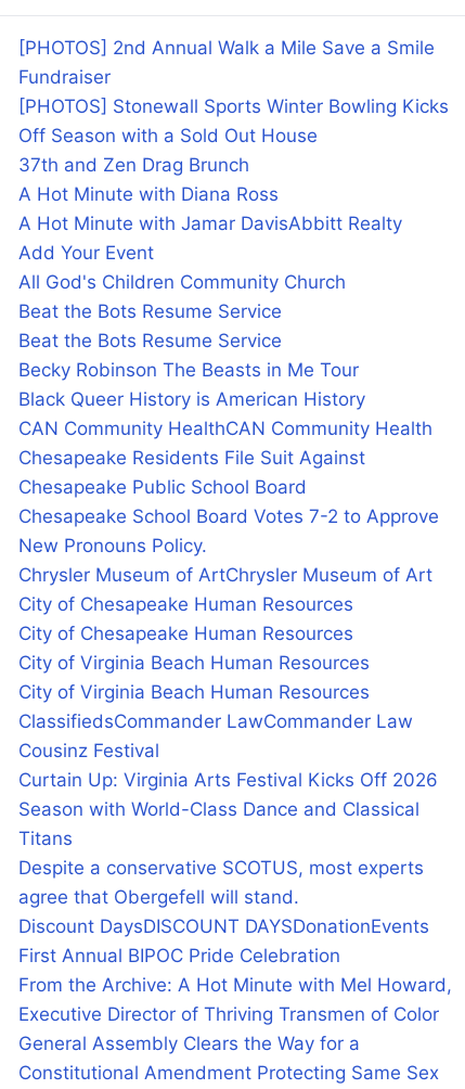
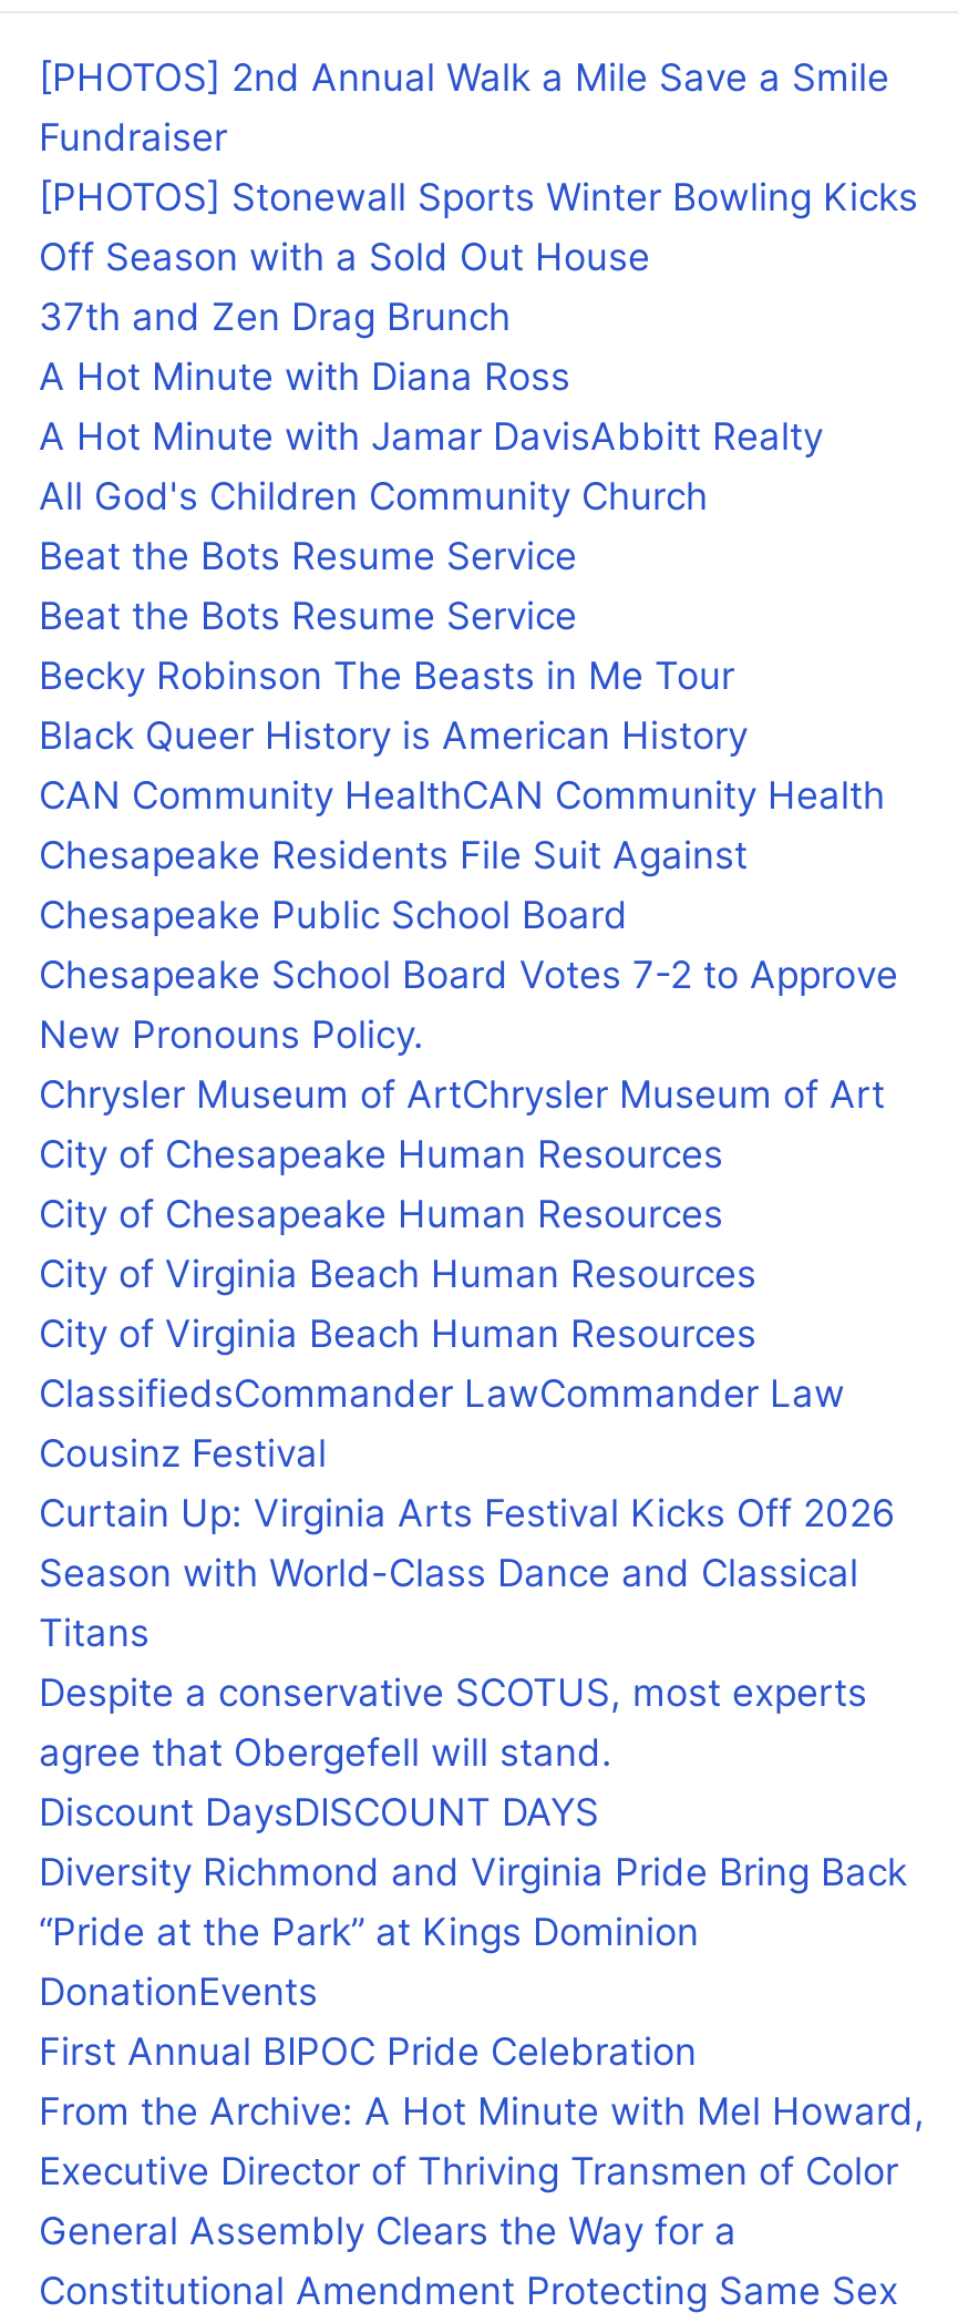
[18,242,154,263] Add Your Event -> none
moved [18,271,439,908] -> [39,474,898,1774]: All God's Children Community Church | Beat the Bots Resume Service | Beat the Bots Resume Service | ... | Despite a conservative SCOTUS, most experts | agree that Obergefell will stand.
[18,915,429,937] Discount DaysDISCOUNT DAYSDonationEvents -> [39,1790,907,2014] Discount DaysDISCOUNT DAYS | Diversity Richmond and Virginia Pride Bring Back | “Pride at the Park” at Kings Dominion | DonationEvents

